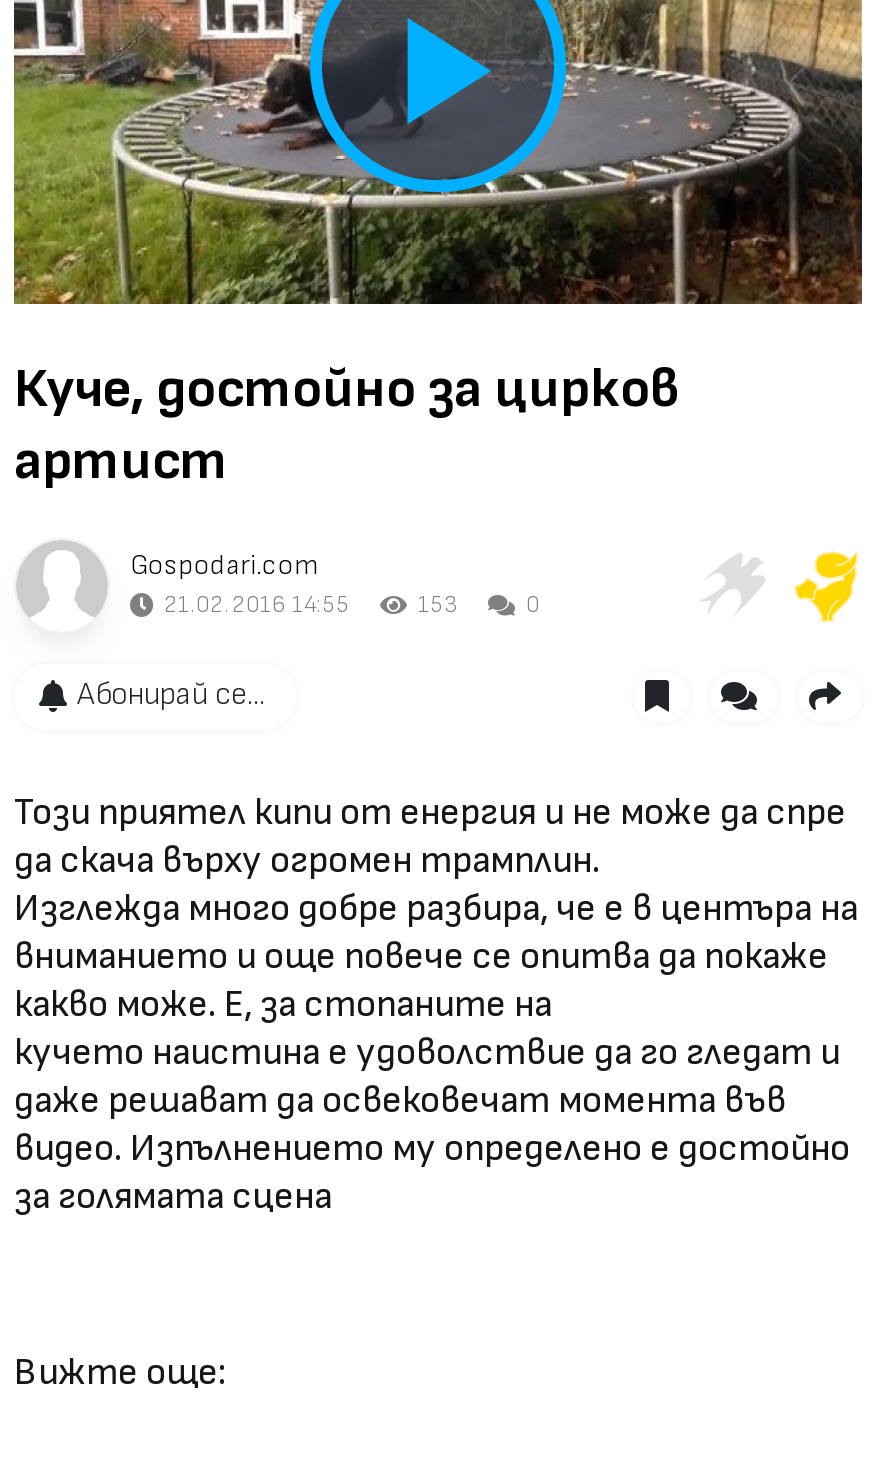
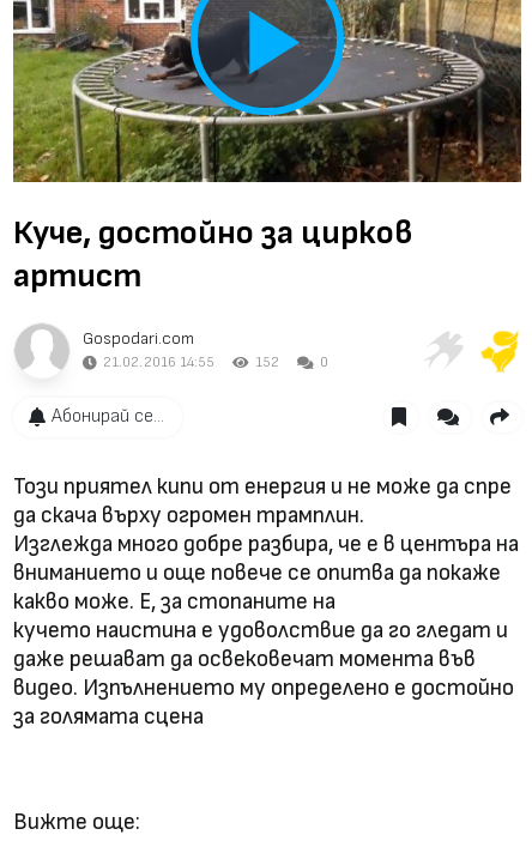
[418,589,458,619] 153 -> [255,353,279,371] 152

